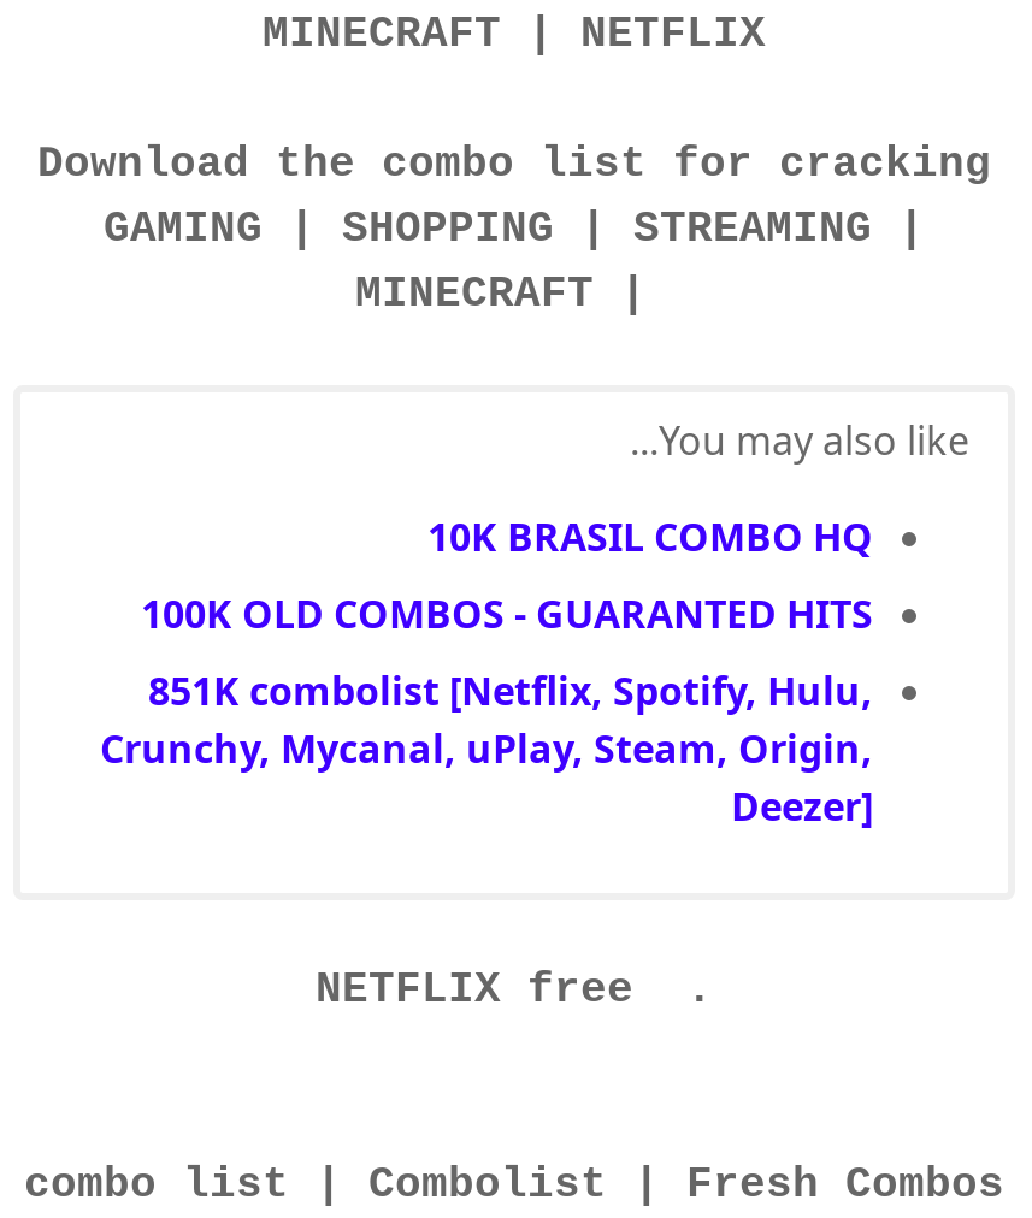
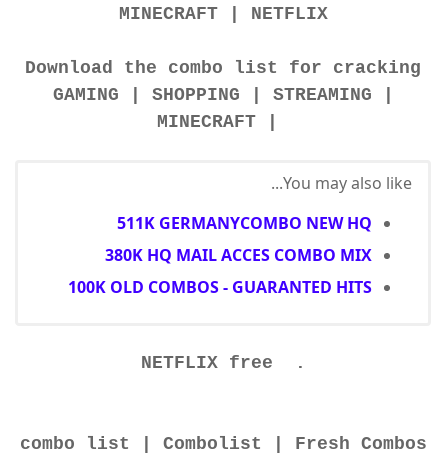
[427,509,873,562] 10K BRASIL COMBO HQ -> [105,212,372,266] 511K GERMANYCOMBO NEW HQ | 380K HQ MAIL ACCES COMBO MIX
moved [141,586,873,639] -> [68,276,372,298]: 100K OLD COMBOS - GUARANTED HITS
[100,663,873,832] 851K combolist [Netflix, Spotify, Hulu, | Crunchy, Mycanal, uPlay, Steam, Origin, | Deezer] -> none

